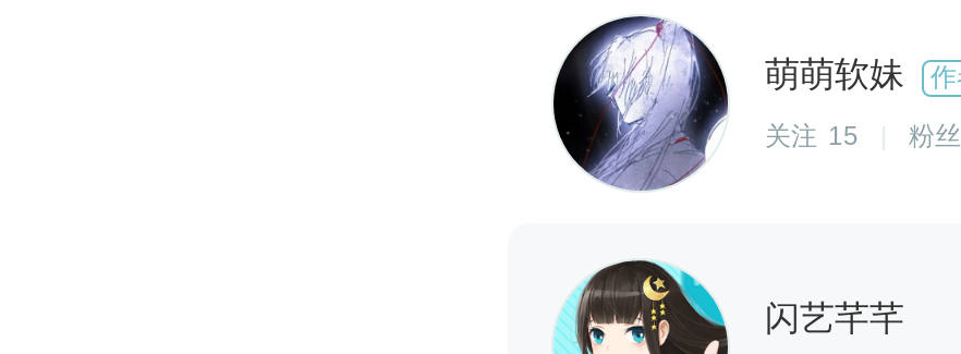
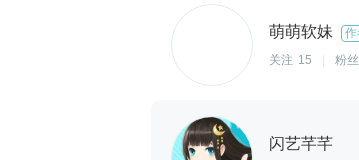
[551,14,730,193] [image] -> none

